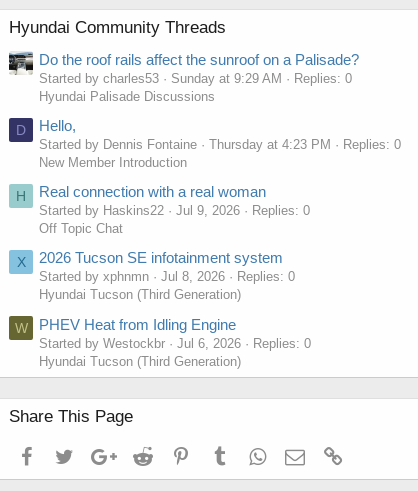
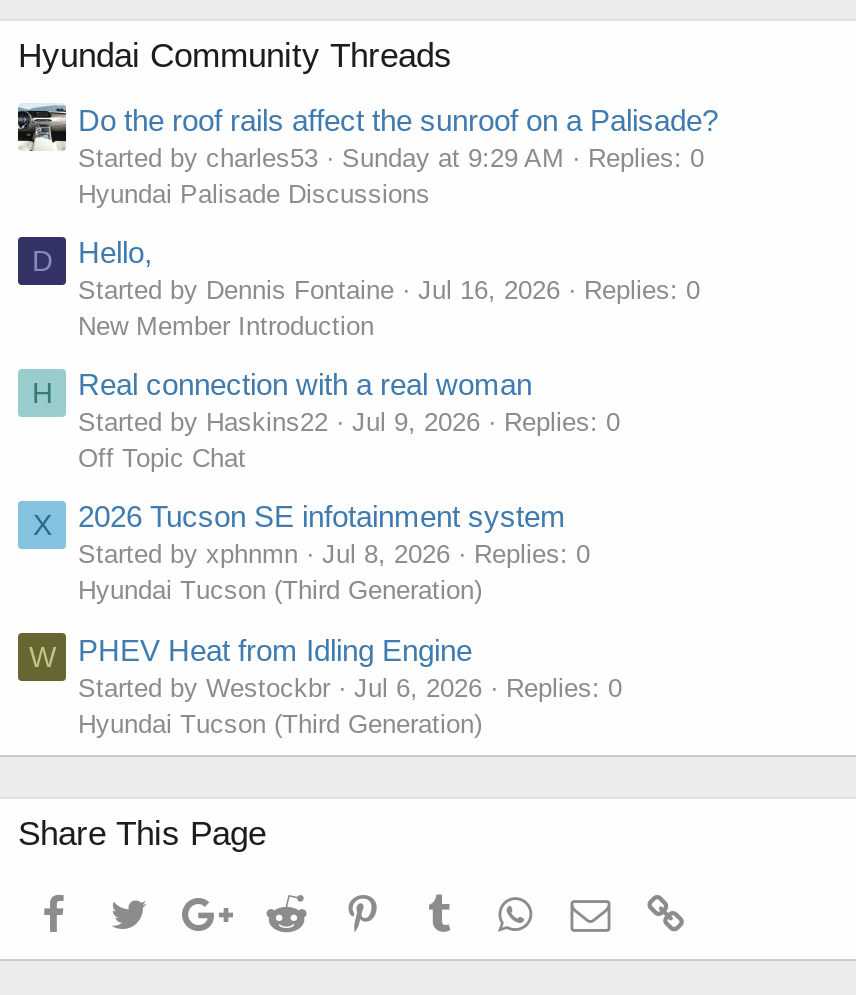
[209,137,331,152] Thursday at 4:23 PM -> [418,275,560,305] Jul 16, 2026

